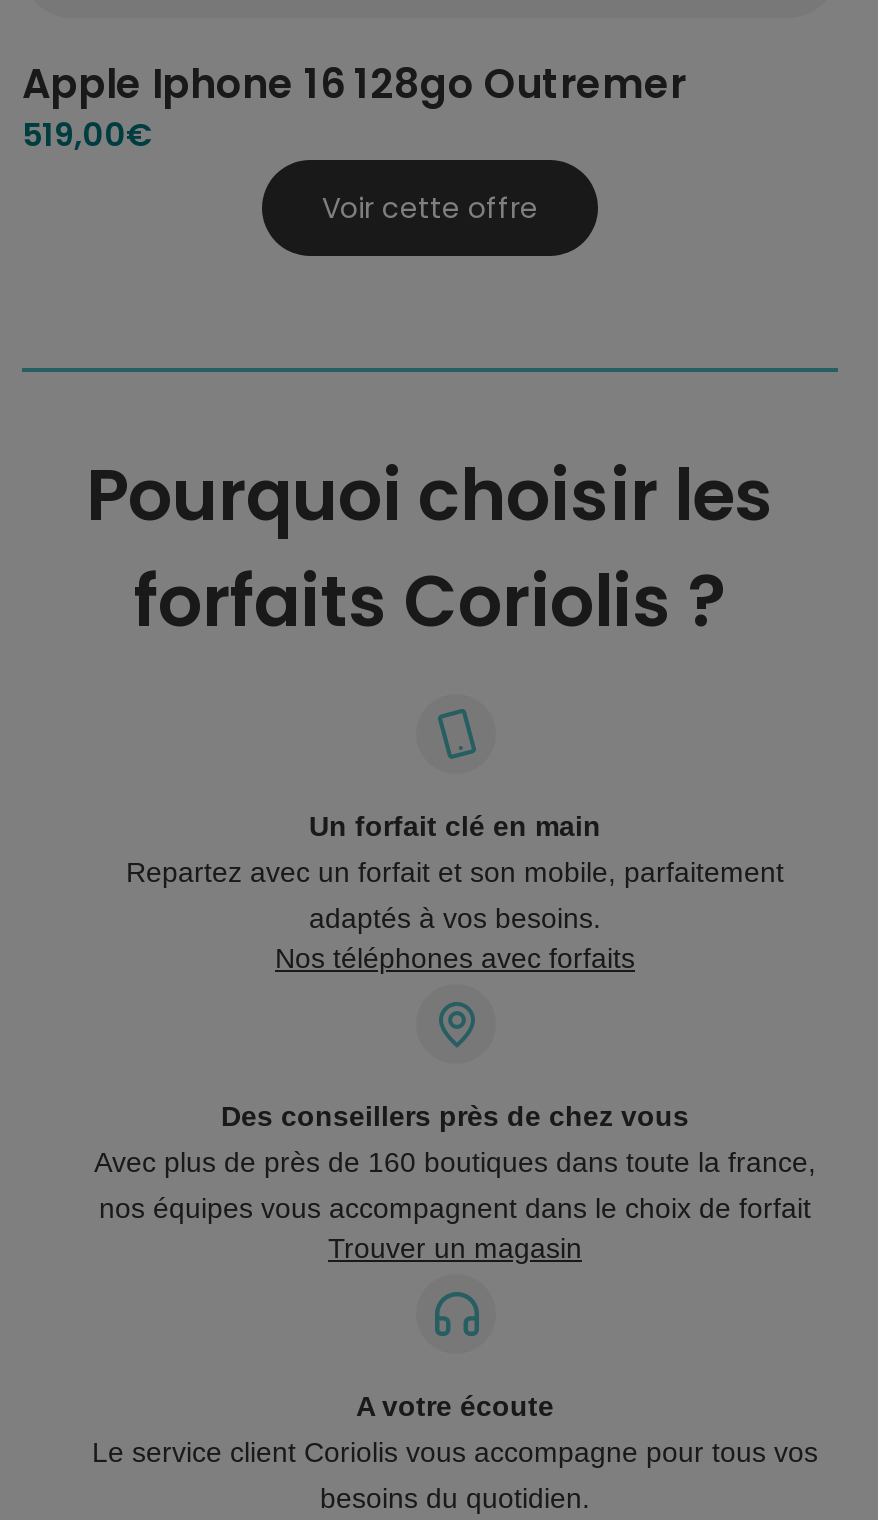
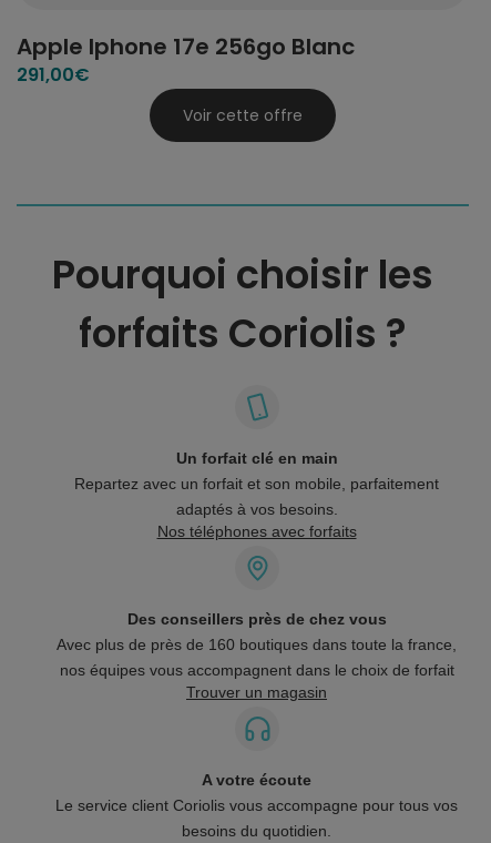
[22,57,686,159] Apple Iphone 16 128go Outremer | 519,00€ -> [17,32,355,88] Apple Iphone 17e 256go Blanc | 291,00€

